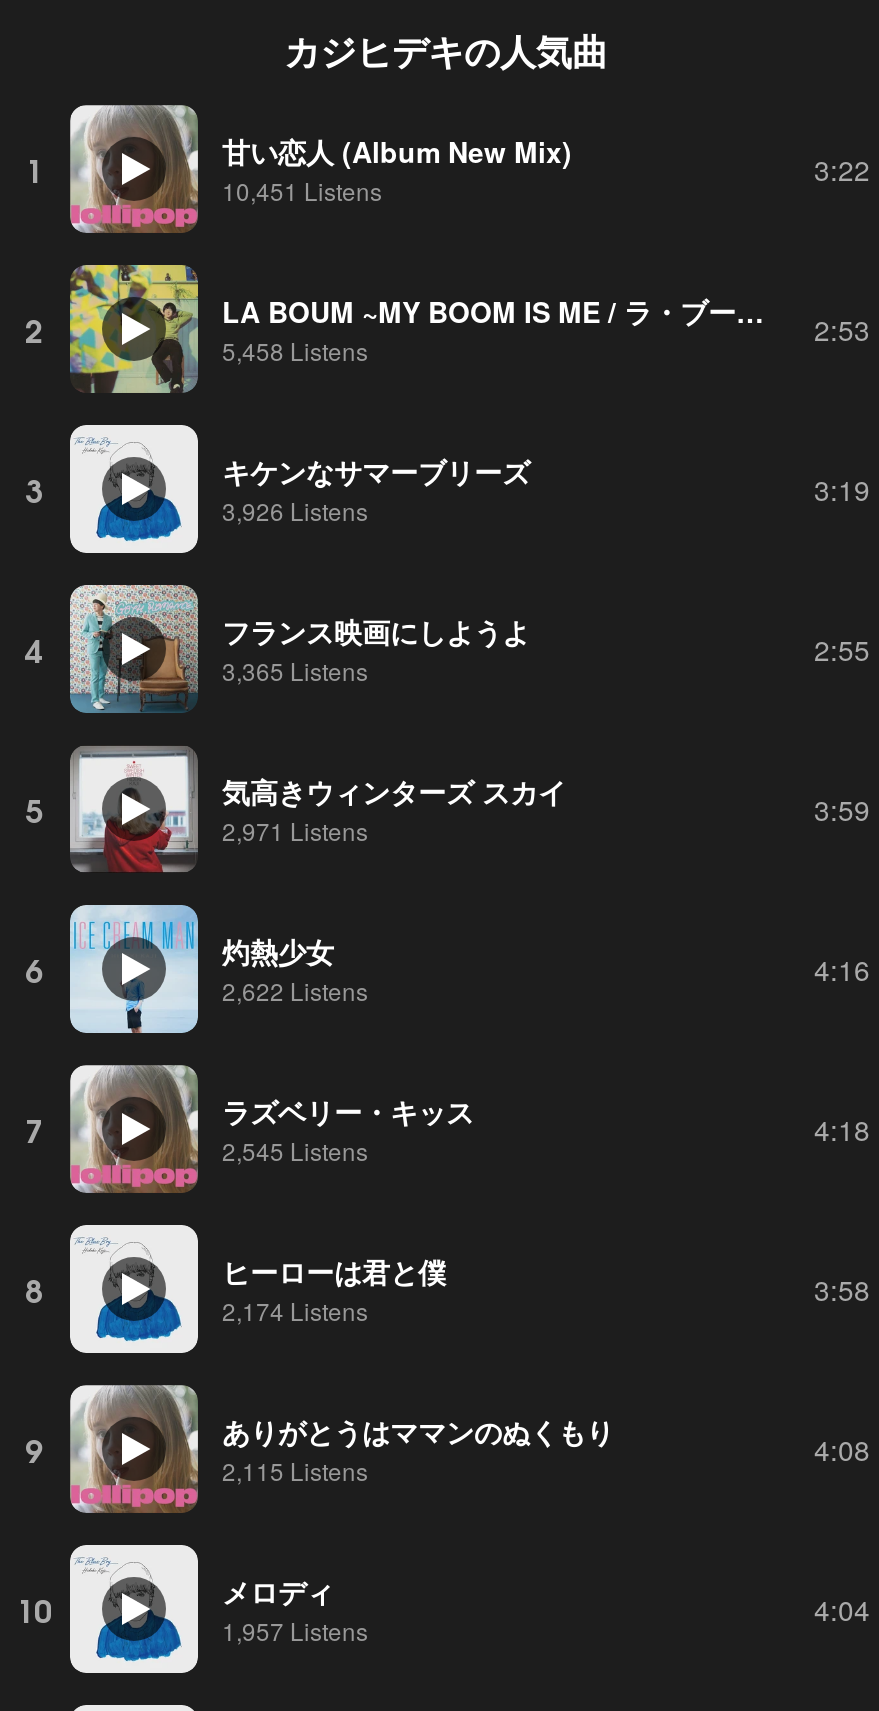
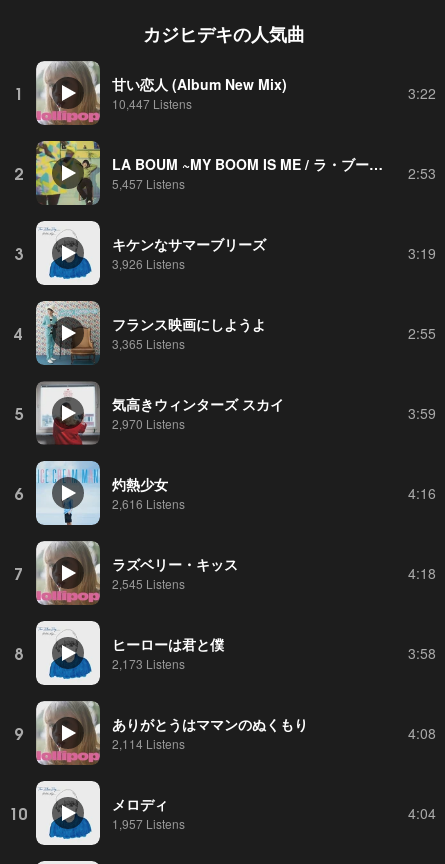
[222,172,382,206] 10,451 Listens -> [112,94,192,111] 10,447 Listens
[222,332,368,366] 5,458 Listens -> [112,174,185,191] 5,457 Listens
[222,812,368,846] 2,971 Listens -> [112,414,185,431] 2,970 Listens
[222,972,368,1006] 2,622 Listens -> [112,494,185,511] 2,616 Listens
[222,1292,368,1326] 2,174 Listens -> [112,654,185,671] 2,173 Listens
[222,1452,368,1486] 2,115 Listens -> [112,734,185,751] 2,114 Listens

